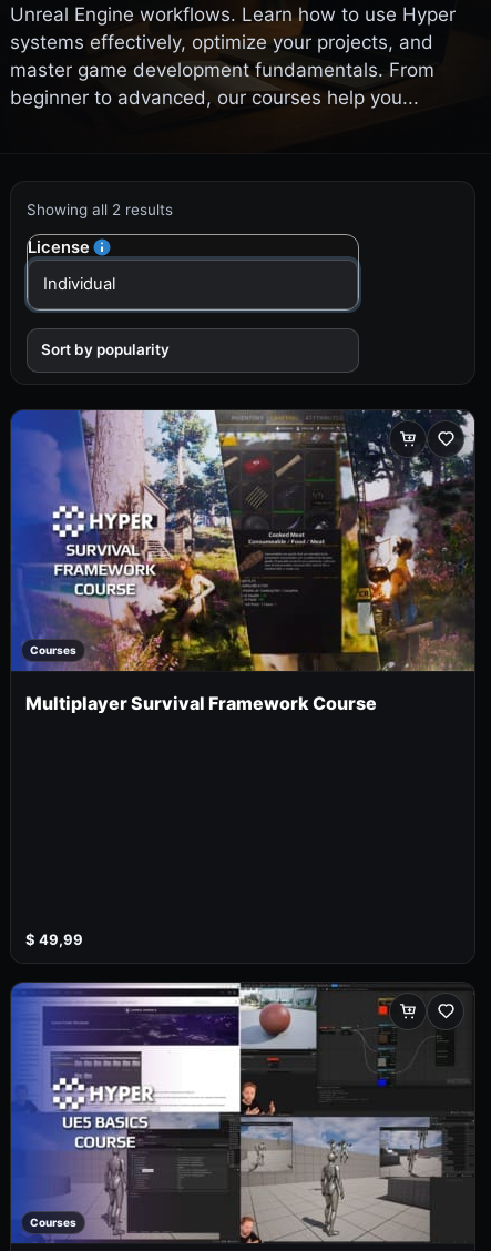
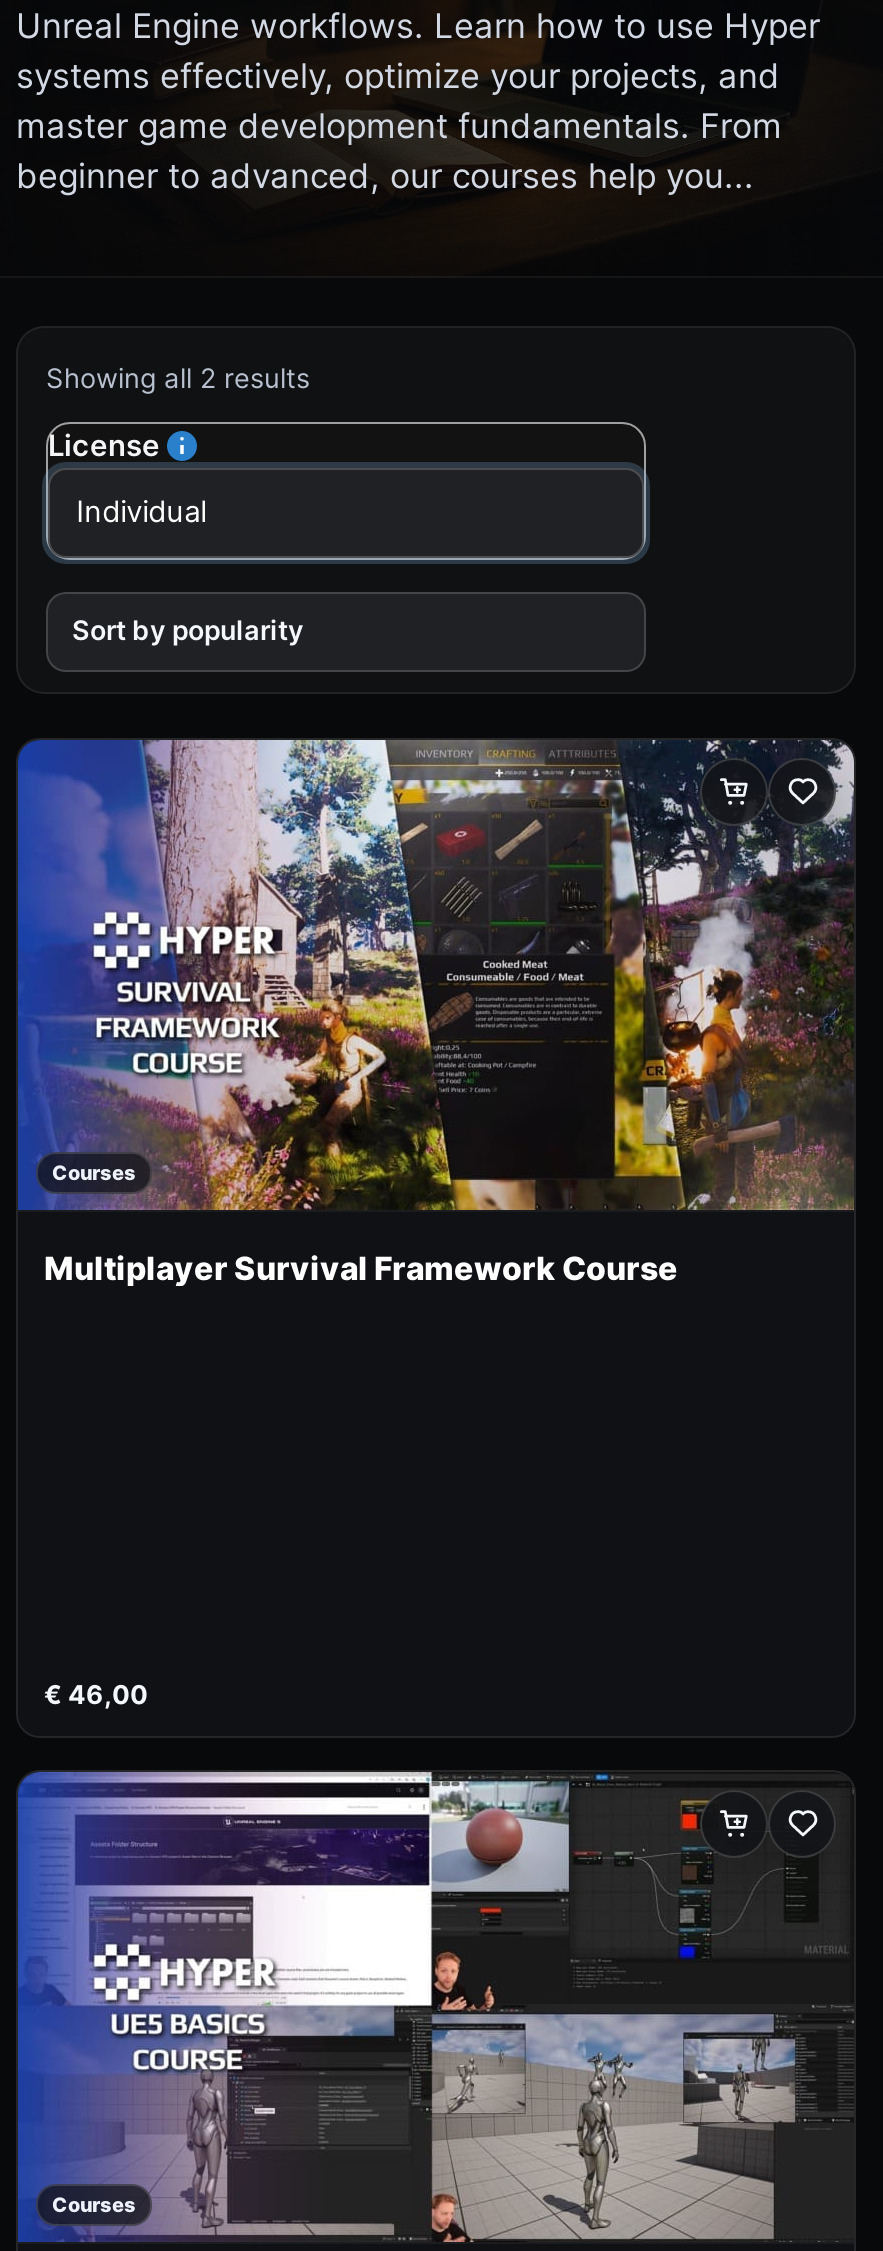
[25,931,83,948] $49,99 -> [44,1678,148,1710] €46,00

